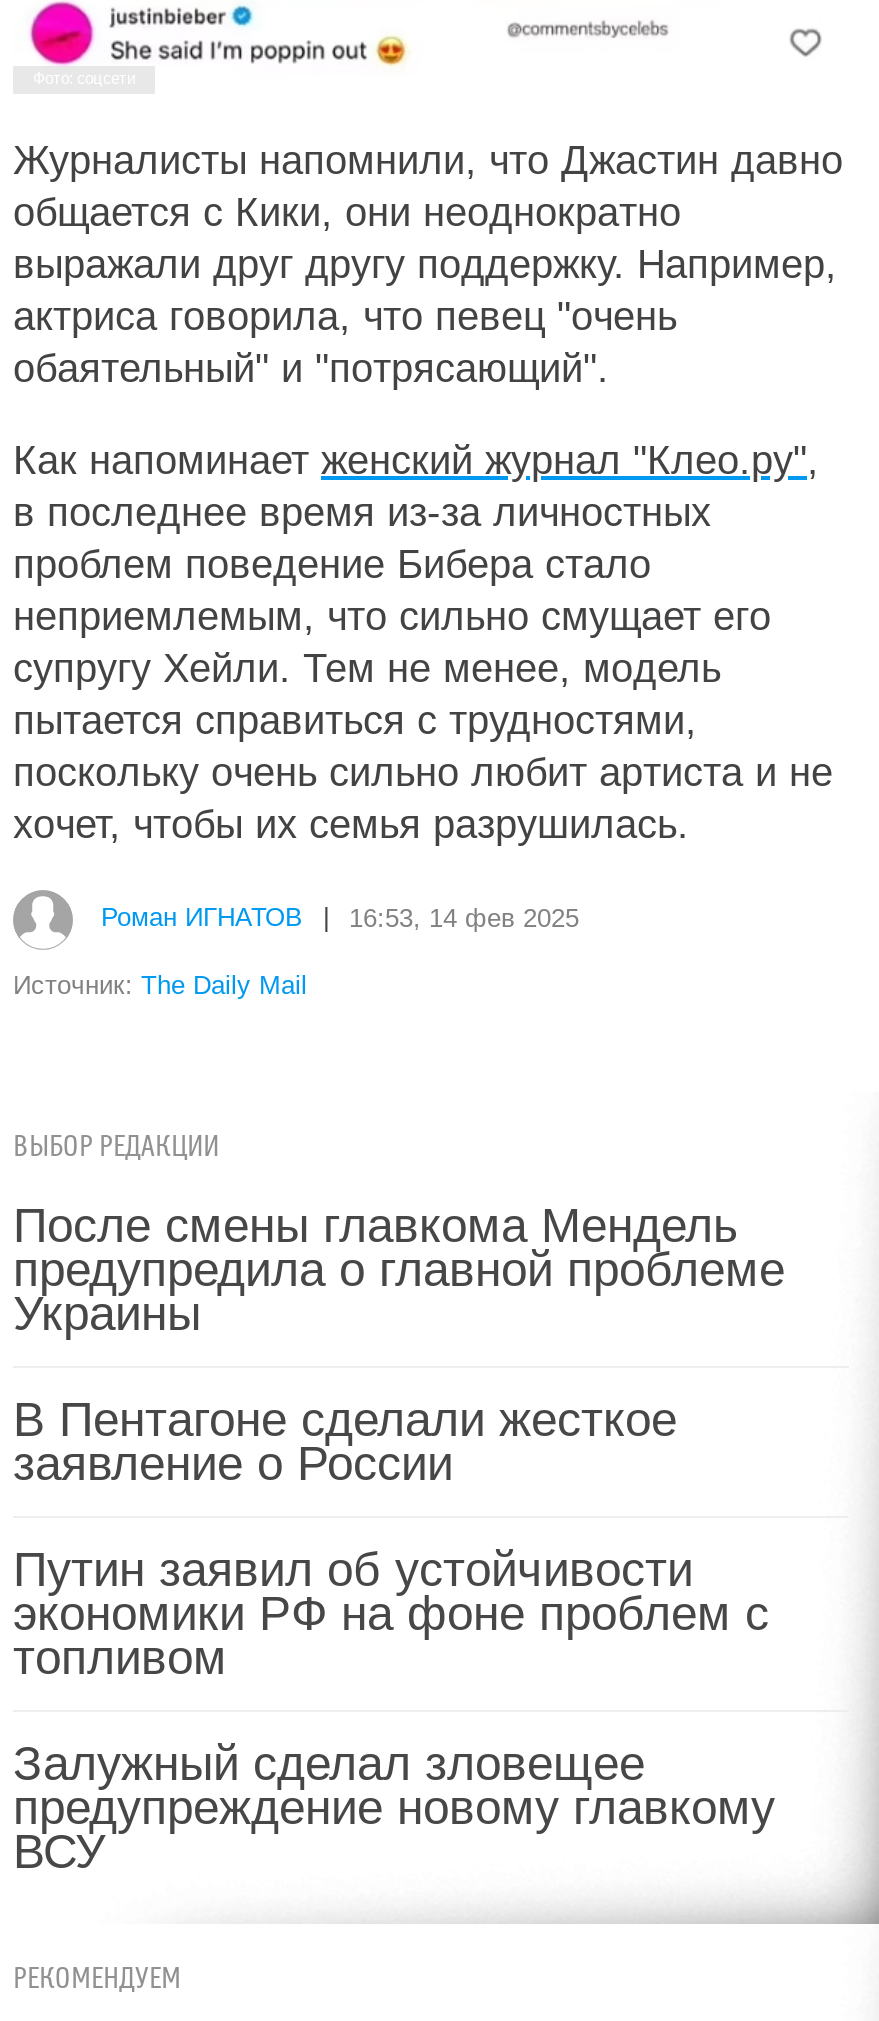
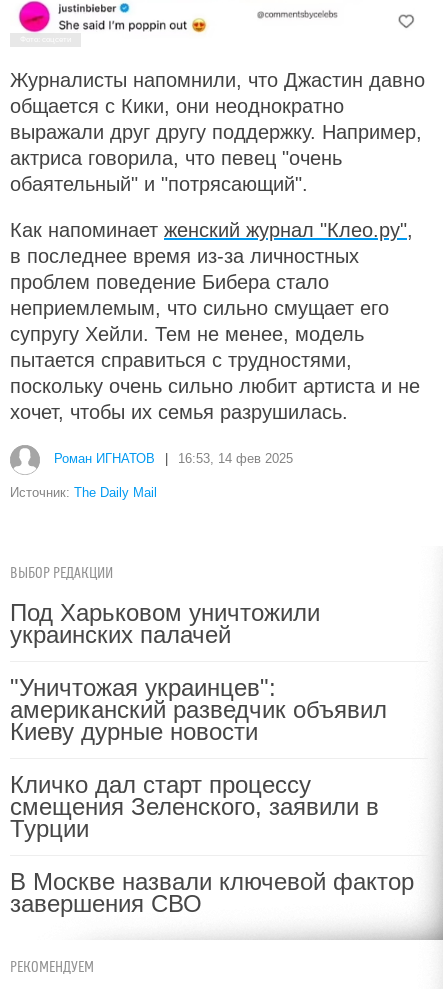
[13,1198,785,1340] После смены главкома Мендель | предупредила о главной проблеме | Украины -> [10,599,320,648] Под Харьковом уничтожили | украинских палачей
[13,1392,677,1490] В Пентагоне сделали жесткое | заявление о России -> [10,674,387,745] "Уничтожая украинцев": | американский разведчик объявил | Киеву дурные новости
[13,1542,769,1684] Путин заявил об устойчивости | экономики РФ на фоне проблем с | топливом -> [10,771,379,842] Кличко дал старт процессу | смещения Зеленского, заявили в | Турции
[13,1736,775,1878] Залужный сделал зловещее | предупреждение новому главкому | ВСУ -> [10,868,414,917] В Москве назвали ключевой фактор | завершения СВО

